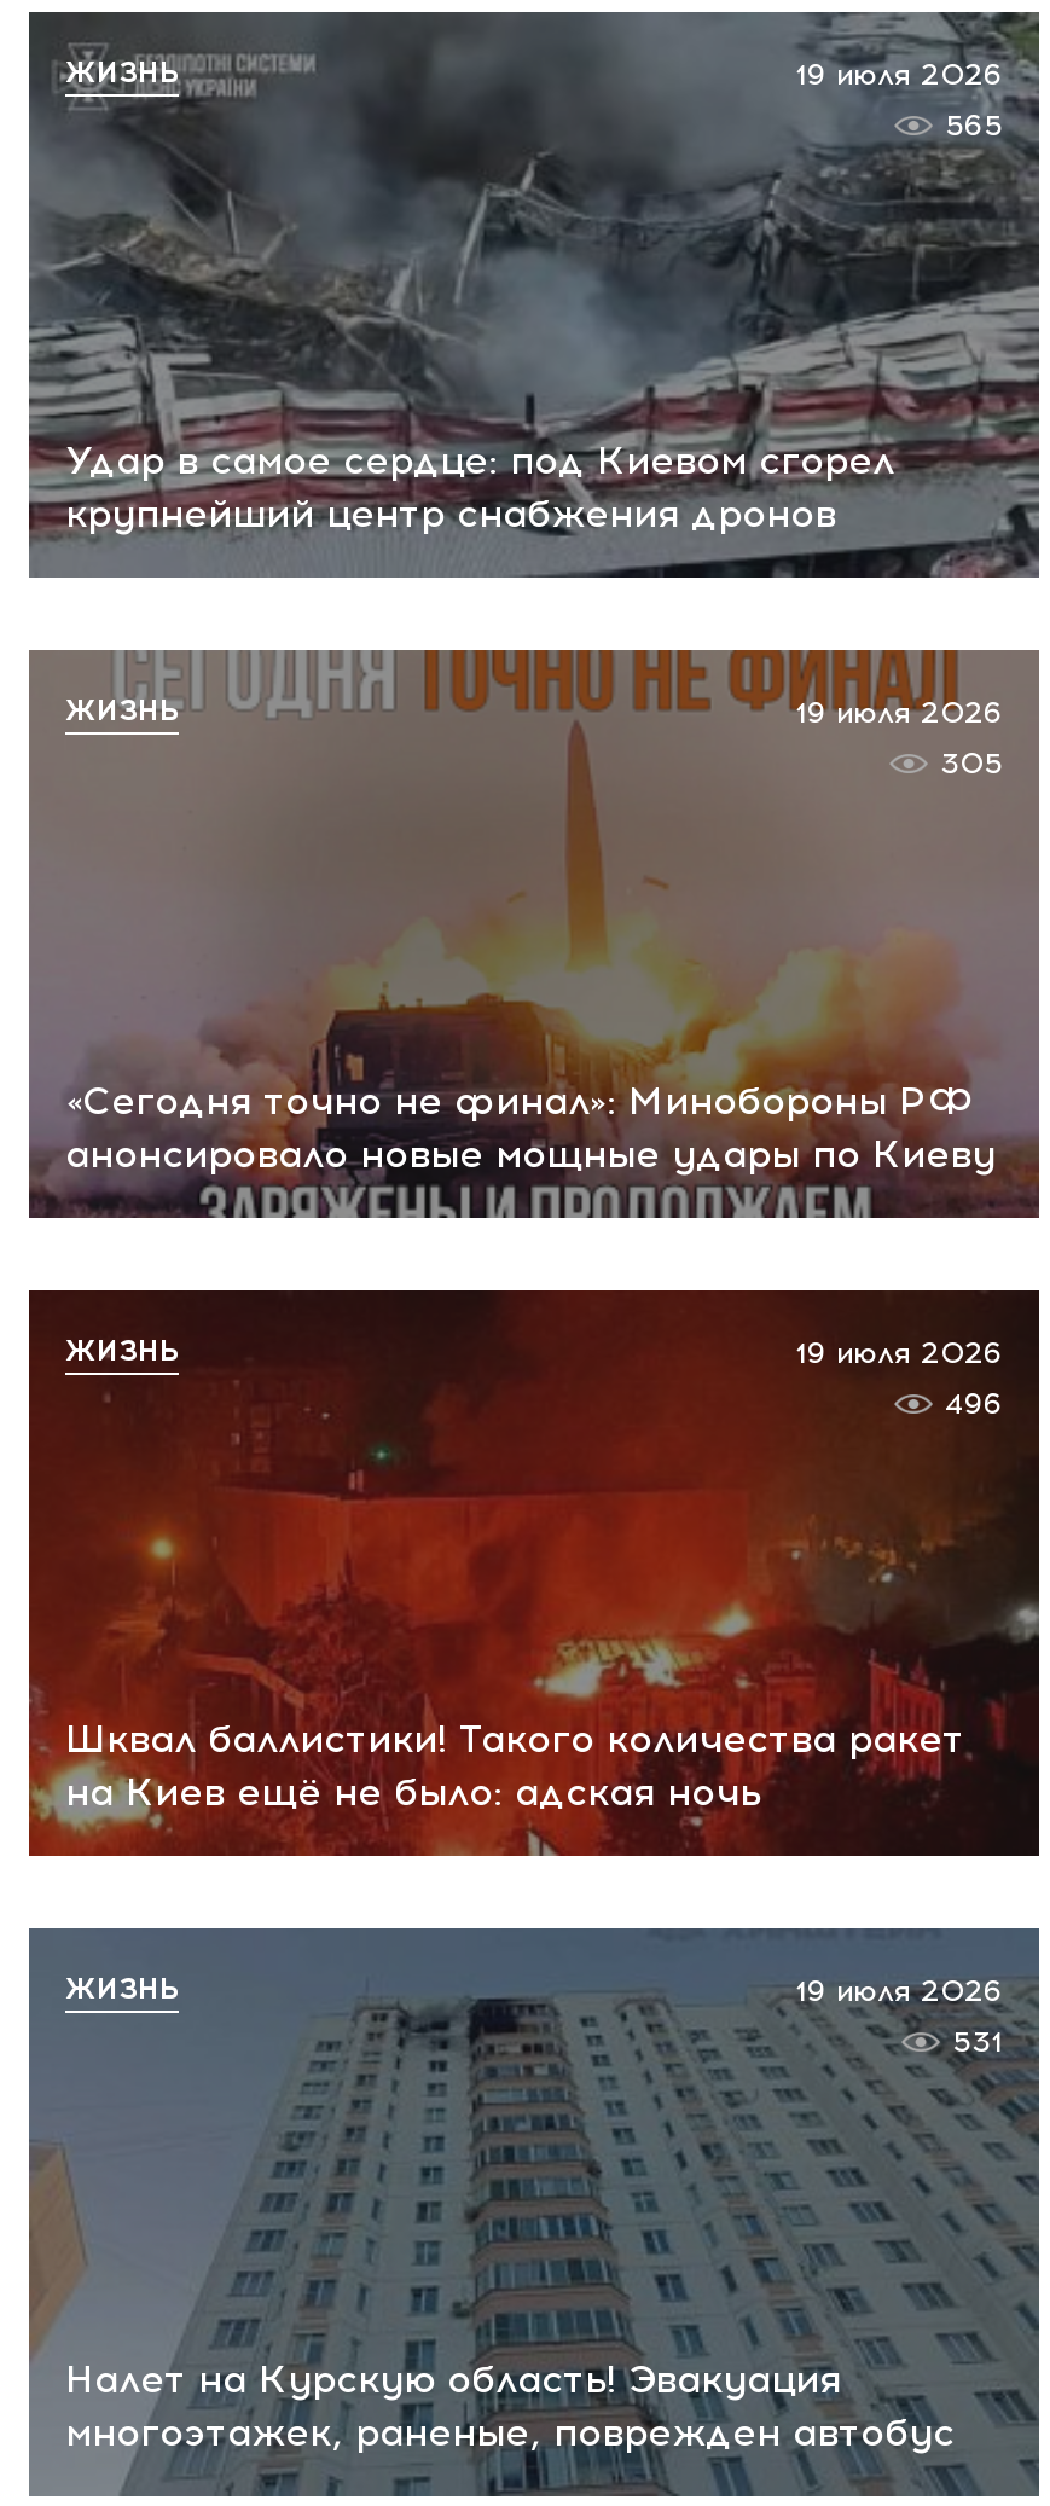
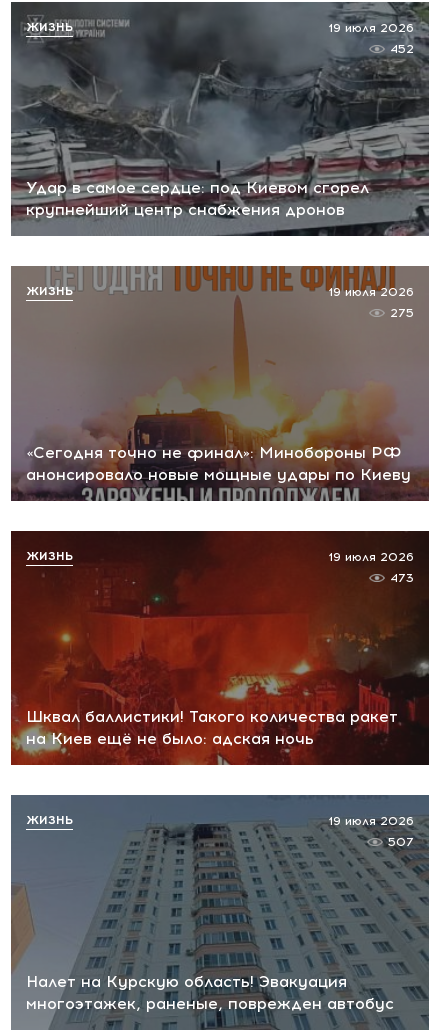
[945,108,1003,141] 565 -> [390,41,414,55] 452
[940,747,1003,781] 305 -> [390,306,414,320] 275
[945,1386,1003,1420] 496 -> [390,571,414,585] 473
[952,2025,1003,2059] 531 -> [388,835,414,849] 507

